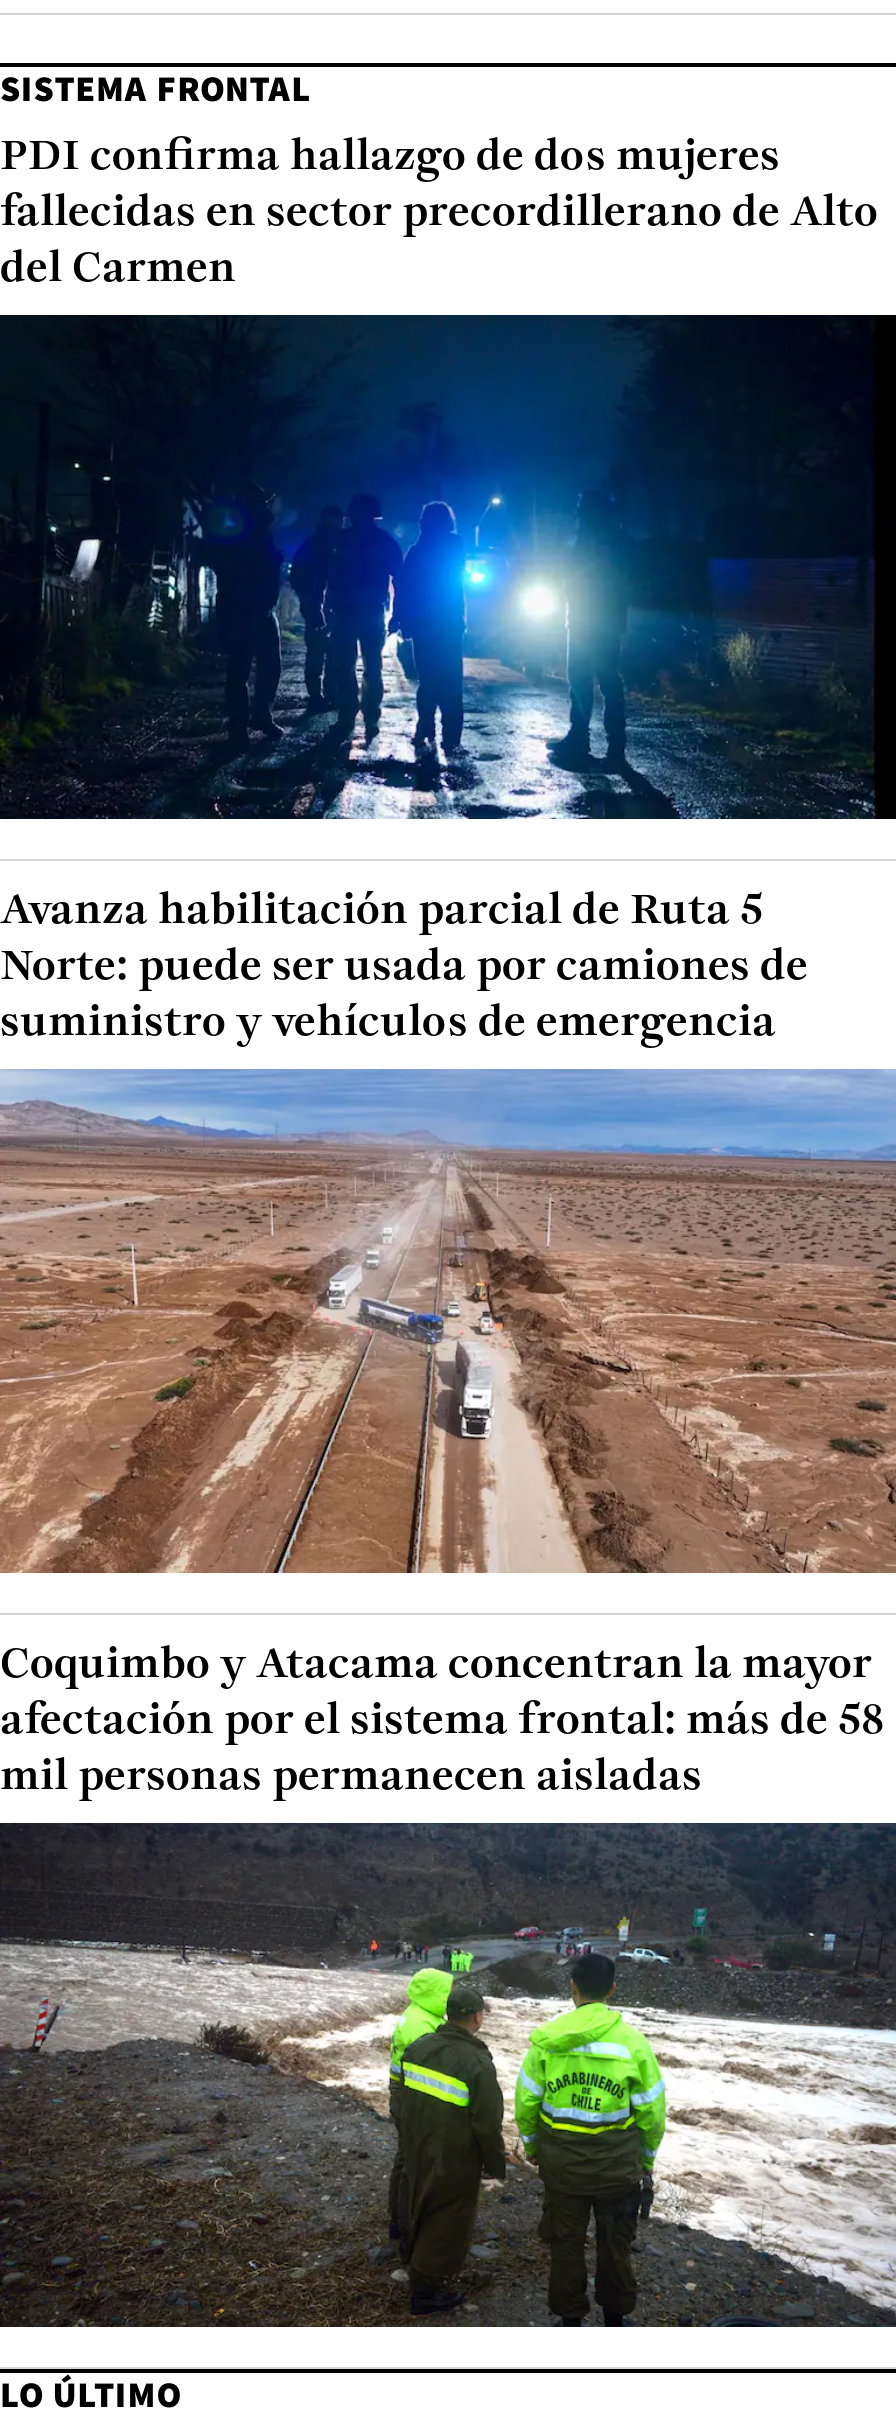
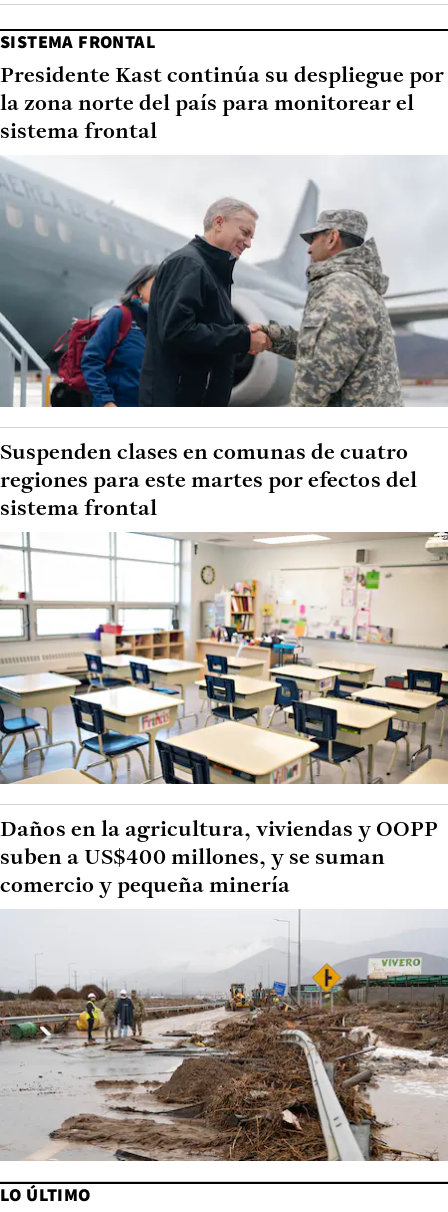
[0,135,878,293] PDI confirma hallazgo de dos mujeres | fallecidas en sector precordillerano de Alto | del Carmen -> [0,65,444,144] Presidente Kast continúa su despliegue por | la zona norte del país para monitorear el | sistema frontal
[0,313,890,1047] [image] | Avanza habilitación parcial de Ruta 5 | Norte: puede ser usada por camiones de | suministro y vehículos de emergencia -> [0,155,445,521] [image] | Suspenden clases en comunas de cuatro | regiones para este martes por efectos del | sistema frontal
[0,1067,890,1801] [image] | Coquimbo y Atacama concentran la mayor | afectación por el sistema frontal: más de 58 | mil personas permanecen aisladas -> [0,531,445,898] [image] | Daños en la agricultura, viviendas y OOPP | suben a US$400 millones, y se suman | comercio y pequeña minería
[6,1821,890,2329] [image] -> [3,909,445,1162] [image]

